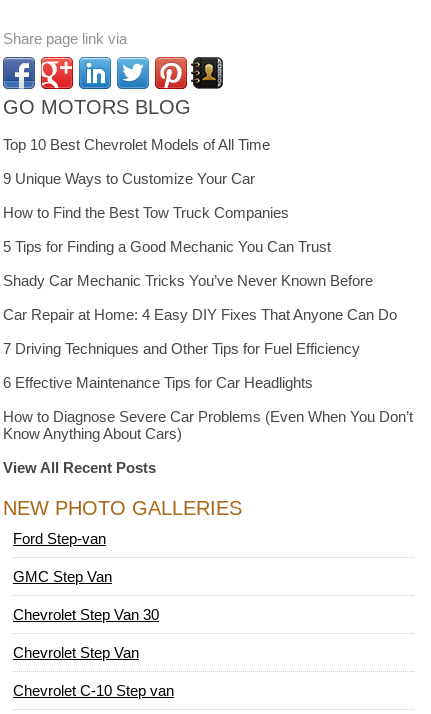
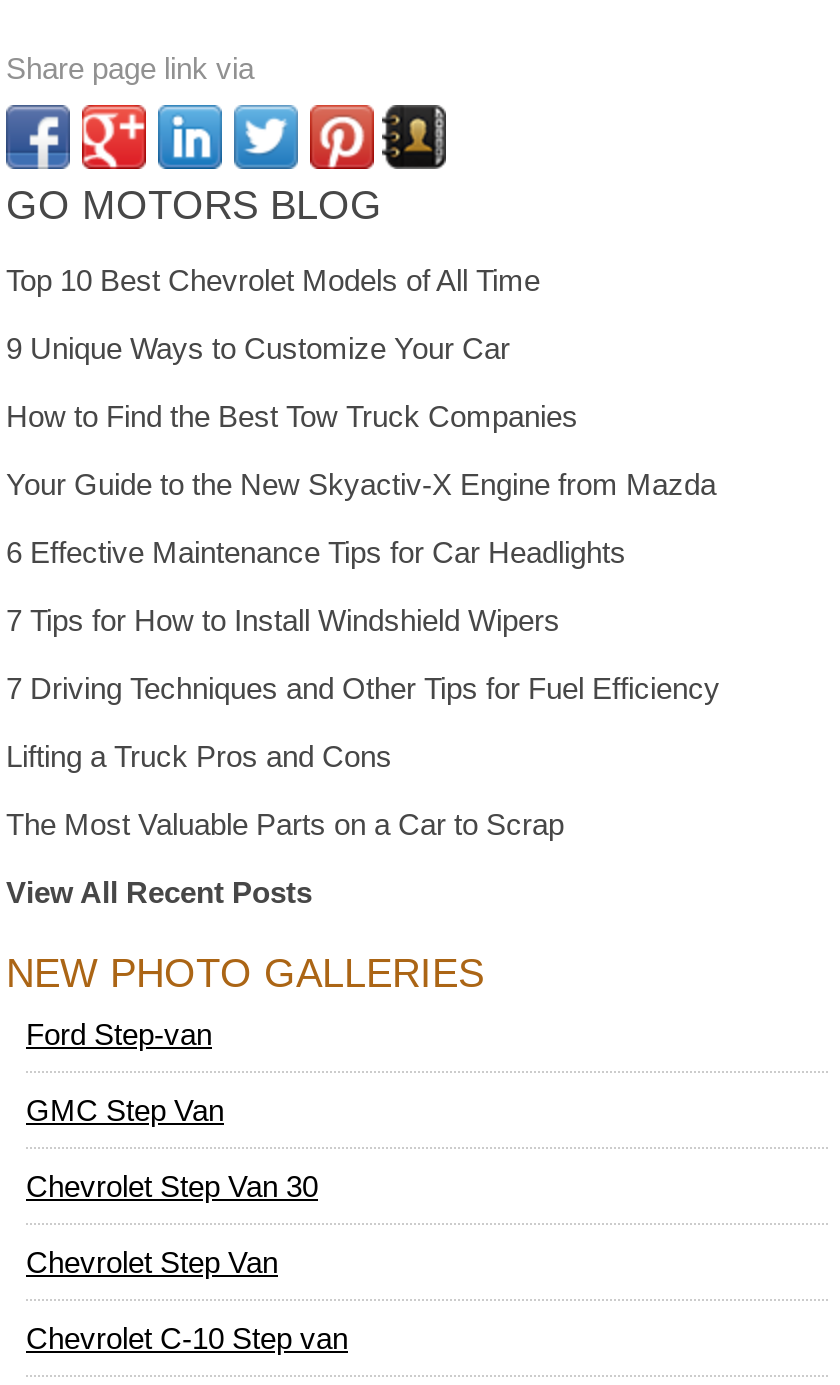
[3,238,331,255] 5 Tips for Finding a Good Mechanic You Can Trust -> [6,468,716,502] Your Guide to the New Skyactiv-X Engine from Mazda
[3,272,373,289] Shady Car Mechanic Tricks You’ve Never Known Before -> none
[3,306,397,323] Car Repair at Home: 4 Easy DIY Fixes That Anyone Can Do -> [6,604,560,638] 7 Tips for How to Install Windshield Wipers
none -> [6,740,392,774] Lifting a Truck Pros and Cons
moved [3,374,313,391] -> [6,536,626,570]: 6 Effective Maintenance Tips for Car Headlights
[3,408,413,442] How to Diagnose Severe Car Problems (Even When You Don’t | Know Anything About Cars) -> [6,808,564,842] The Most Valuable Parts on a Car to Scrap

